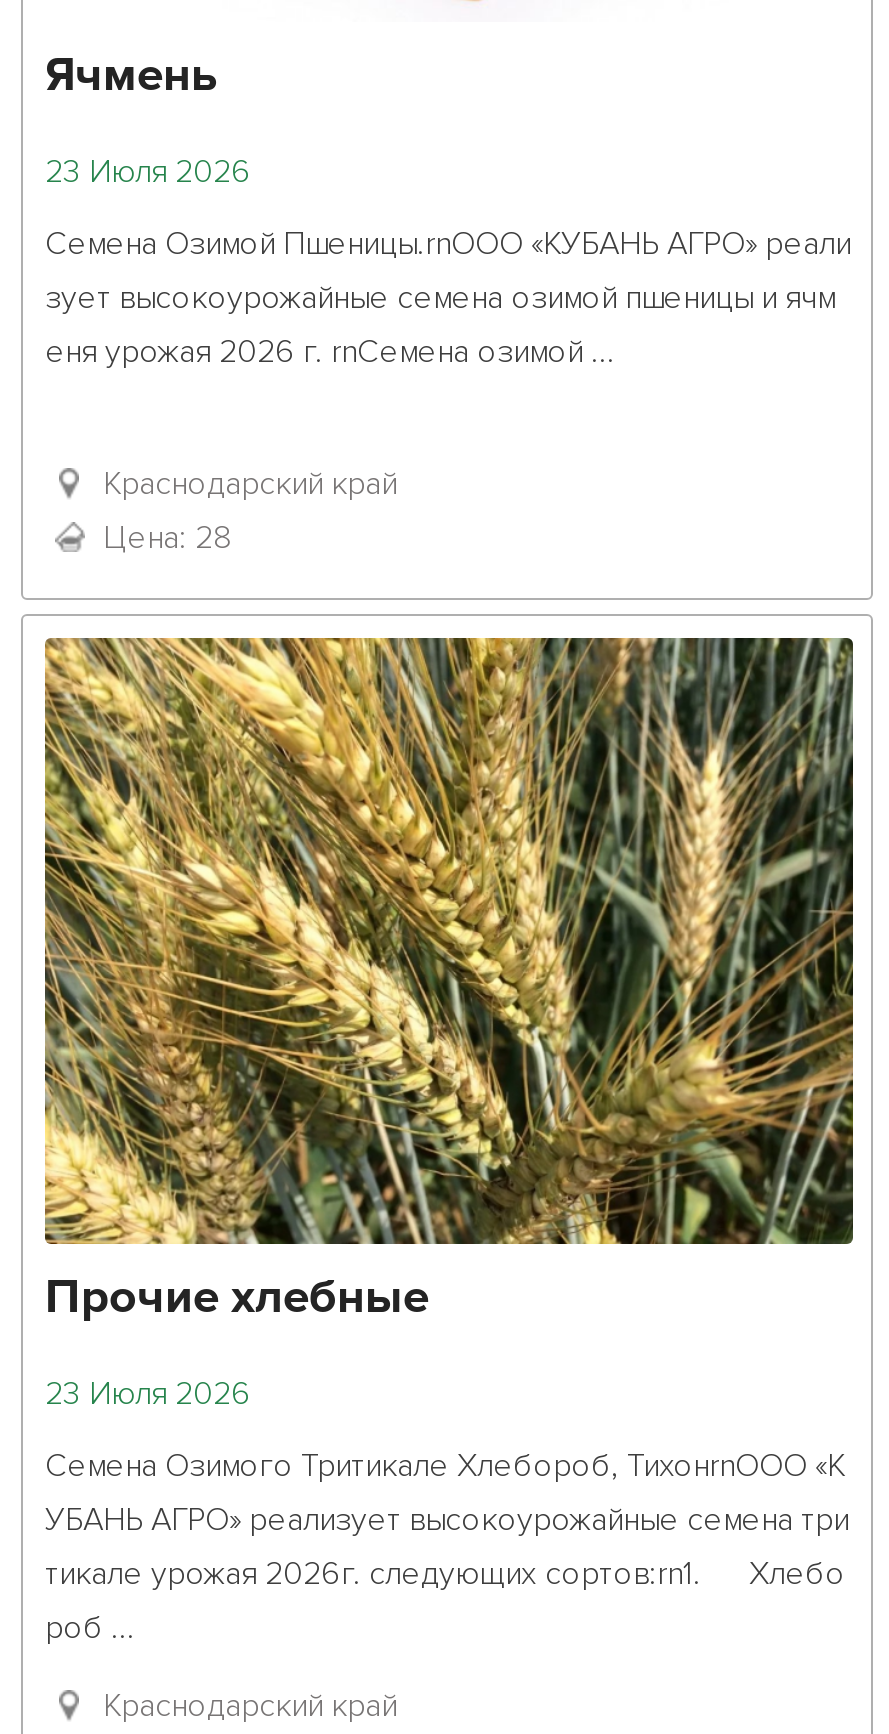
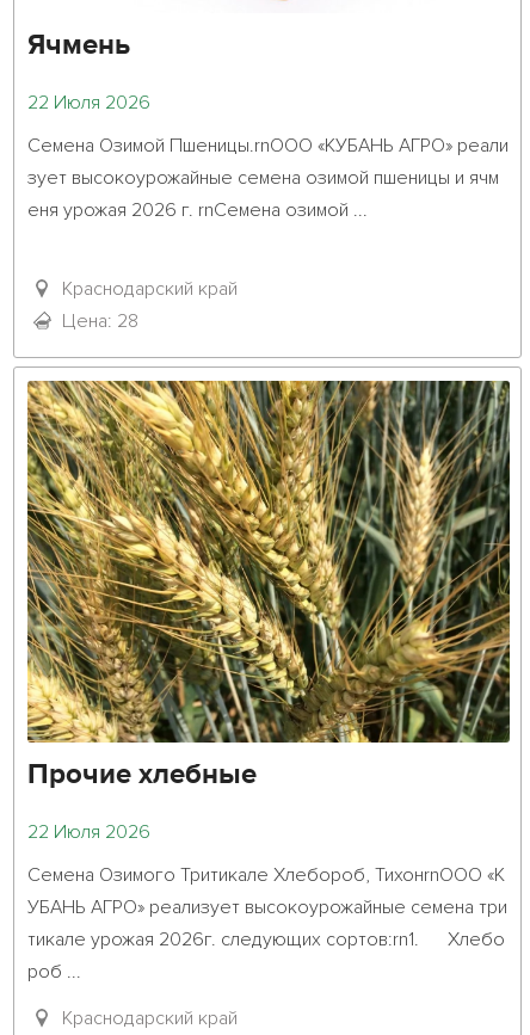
[45,152,251,192] 23 Июля 2026 -> [27,91,150,115] 22 Июля 2026
[45,1374,251,1414] 23 Июля 2026 -> [27,820,150,844] 22 Июля 2026

